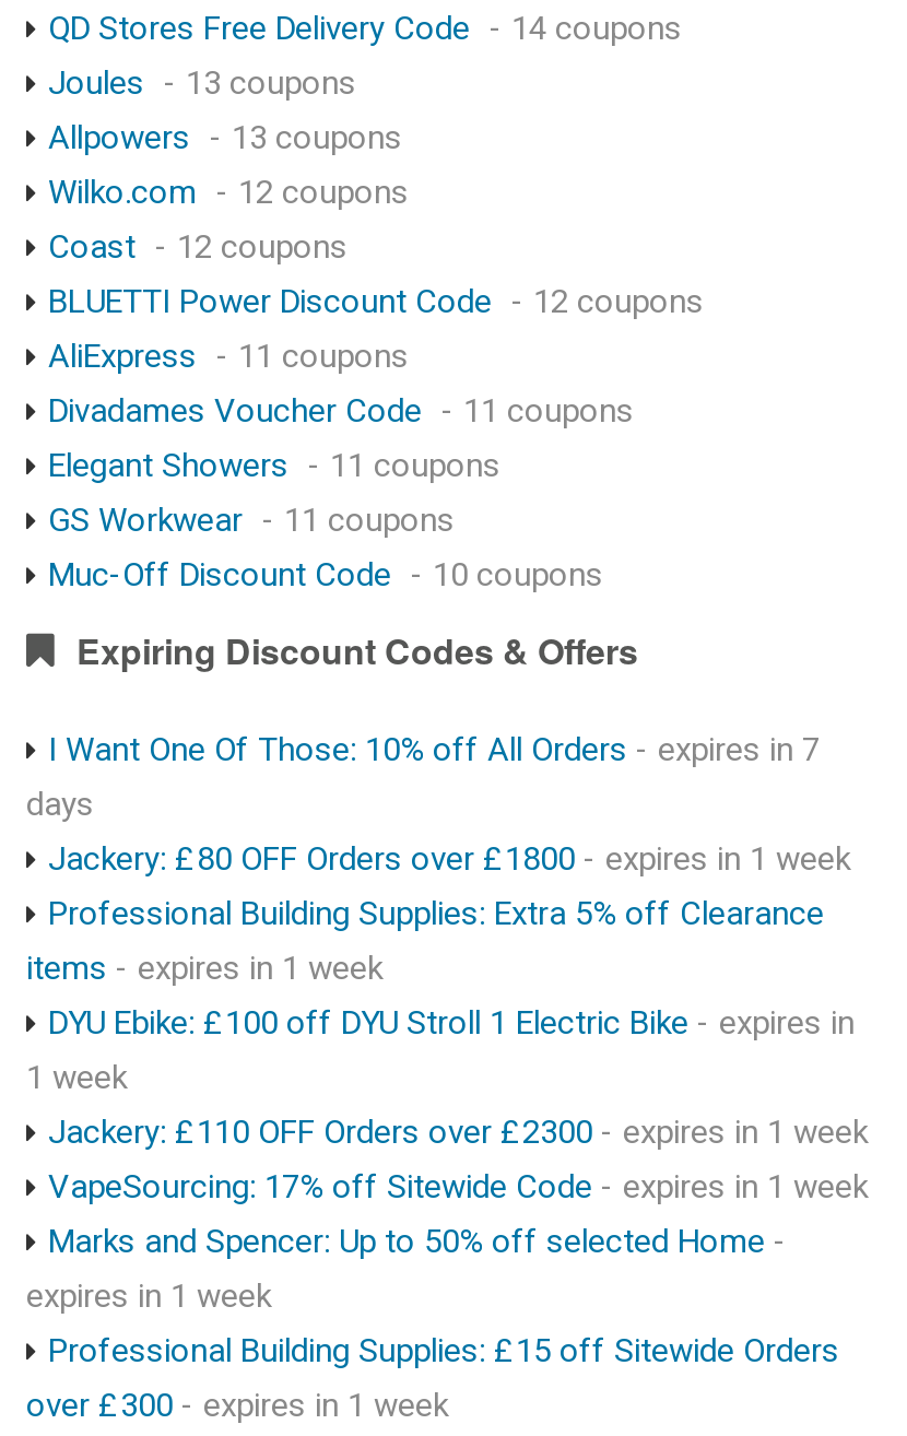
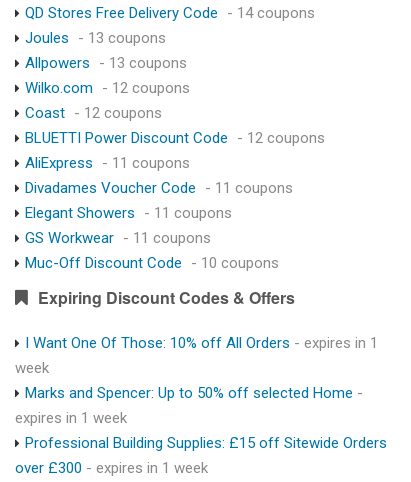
[26,730,868,1207] I Want One Of Those: 10% off All Orders - expires in 7 | days | Jackery: £80 OFF Orders over £1800 - expires in 1 week | Professional Building Supplies: Extra 5% off Clearance | items - expires in 1 week | DYU Ebike: £100 off DYU Stroll 1 Electric Bike - expires in | 1 week | Jackery: £110 OFF Orders over £2300 - expires in 1 week | VapeSourcing: 17% off Sitewide Code - expires in 1 week -> [15,334,378,377] I Want One Of Those: 10% off All Orders - expires in 1 | week

